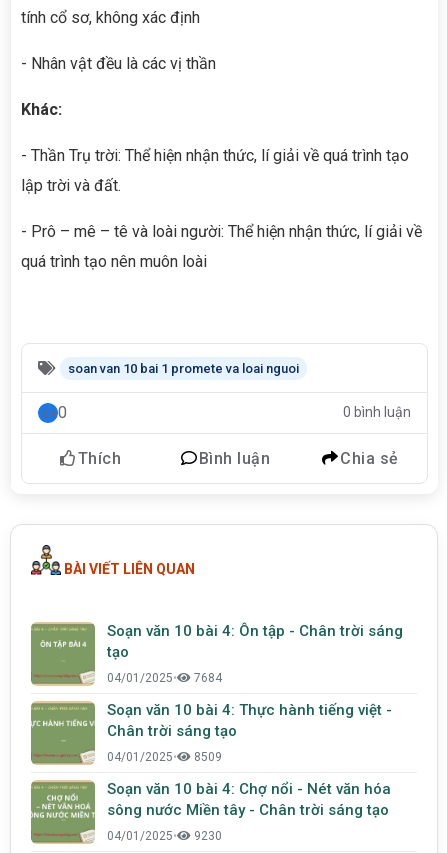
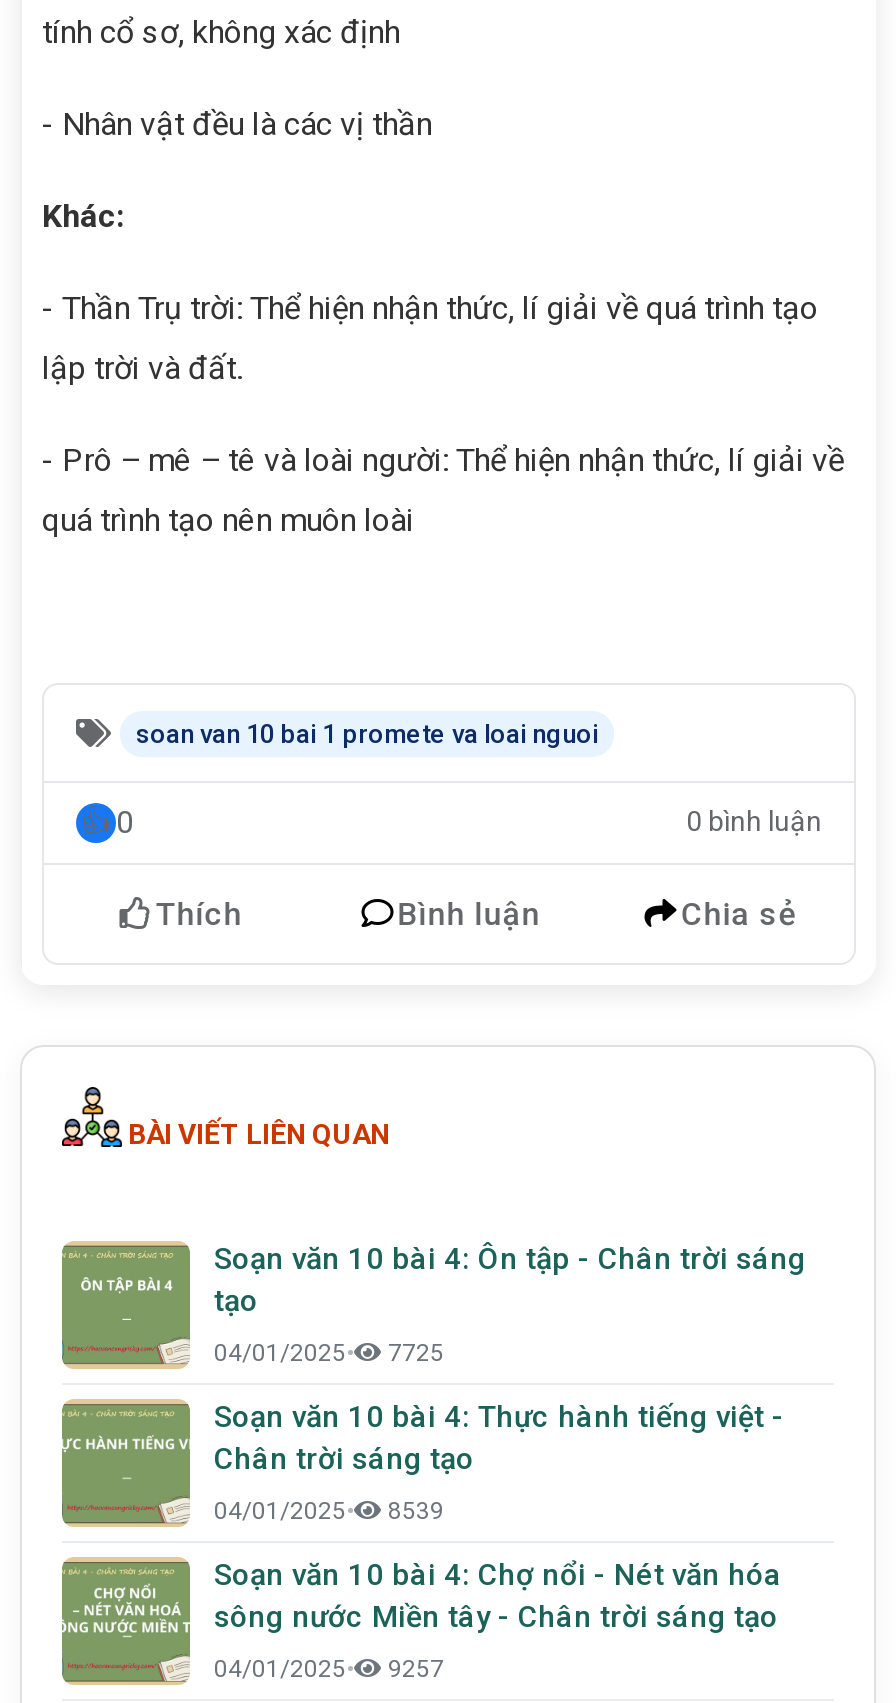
[107,671,222,685] 04/01/2025• 7684 -> [214,1339,444,1367] 04/01/2025• 7725
[107,750,222,764] 04/01/2025• 8509 -> [214,1497,444,1525] 04/01/2025• 8539
[107,829,222,843] 04/01/2025• 9230 -> [214,1655,444,1683] 04/01/2025• 9257

